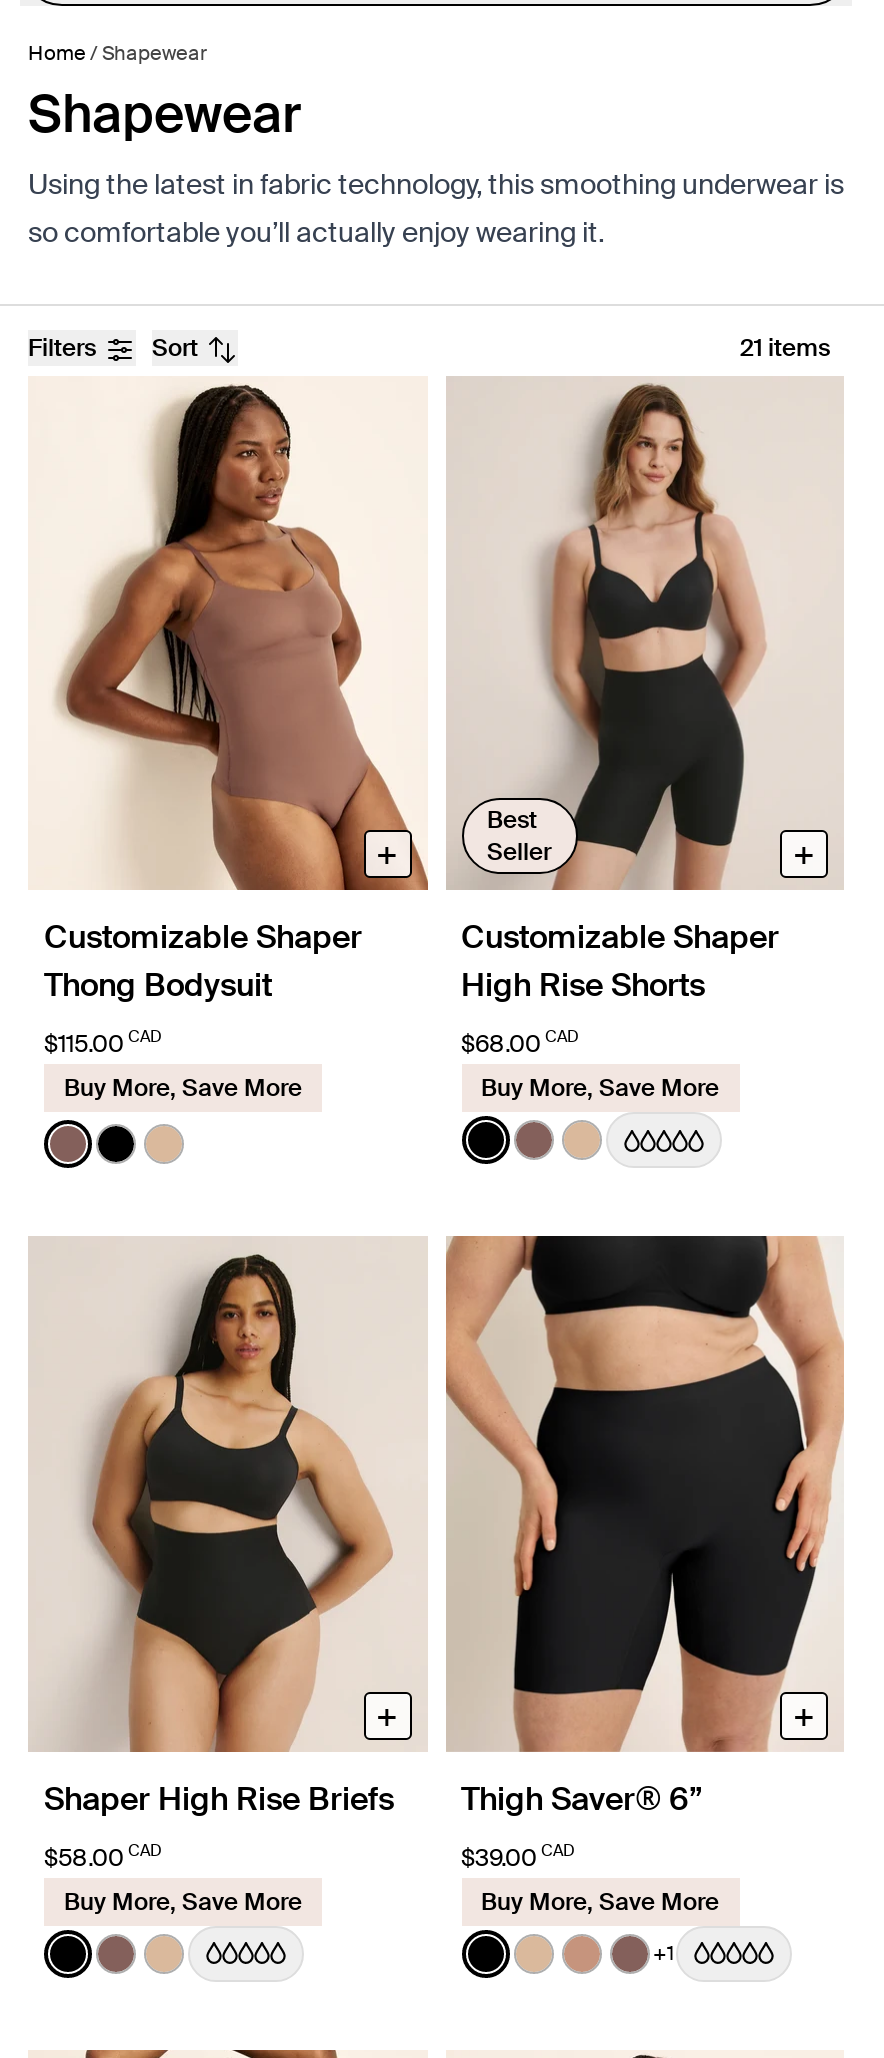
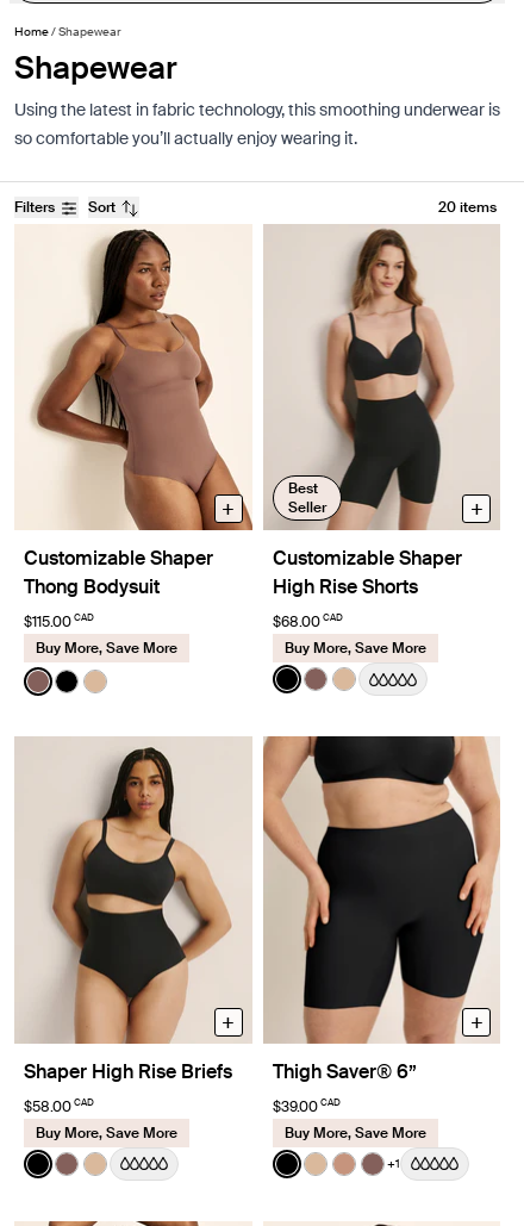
[740,332,830,364] 21 items -> [438,198,497,217] 20 items

